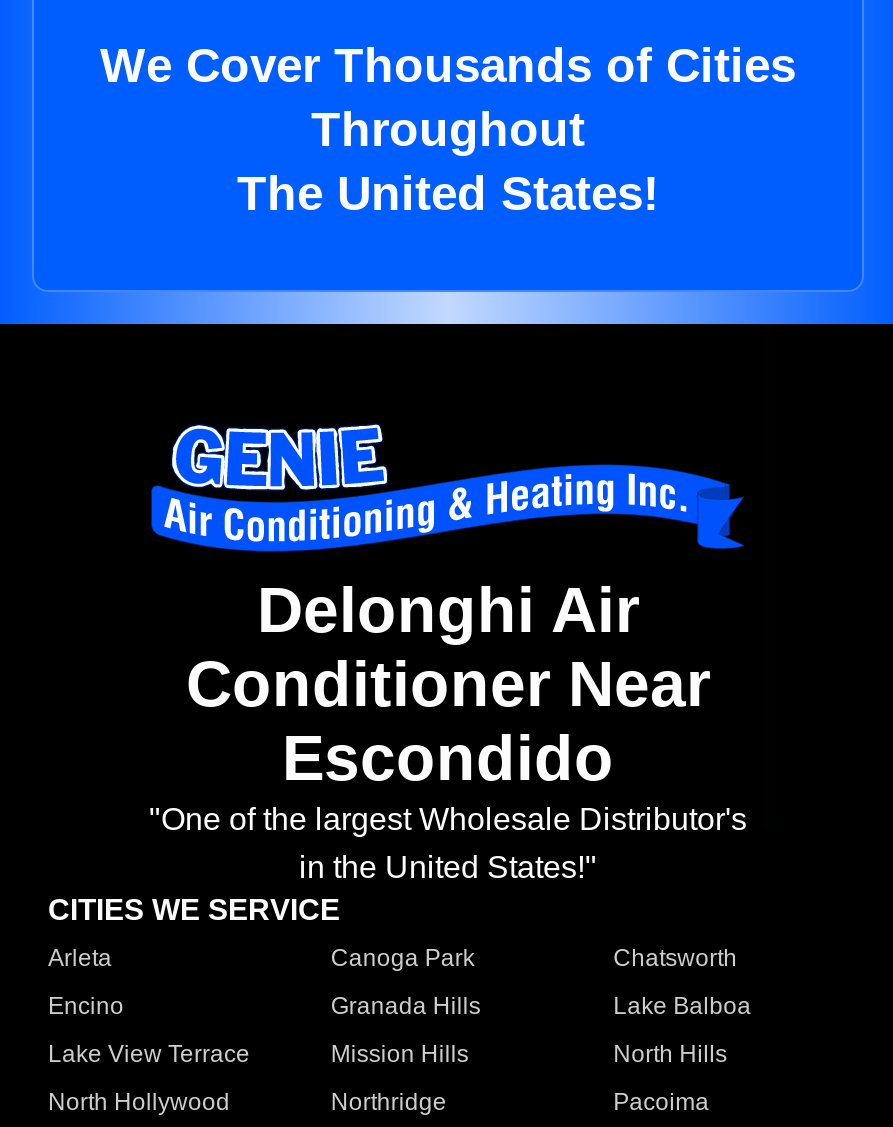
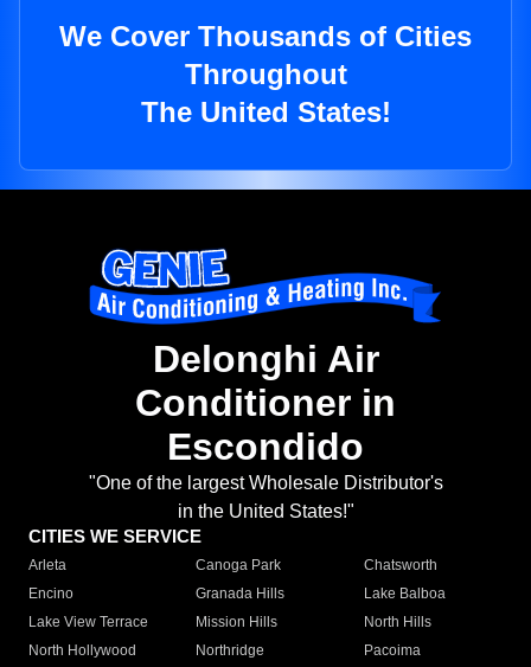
[186,649,710,721] Conditioner Near -> [135,382,396,424] Conditioner in

